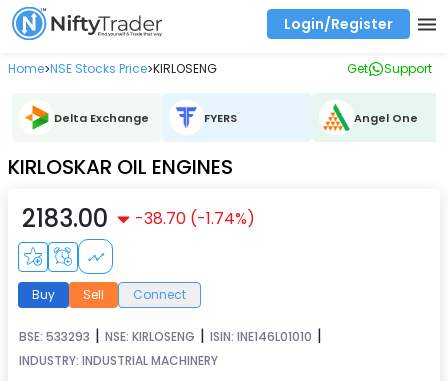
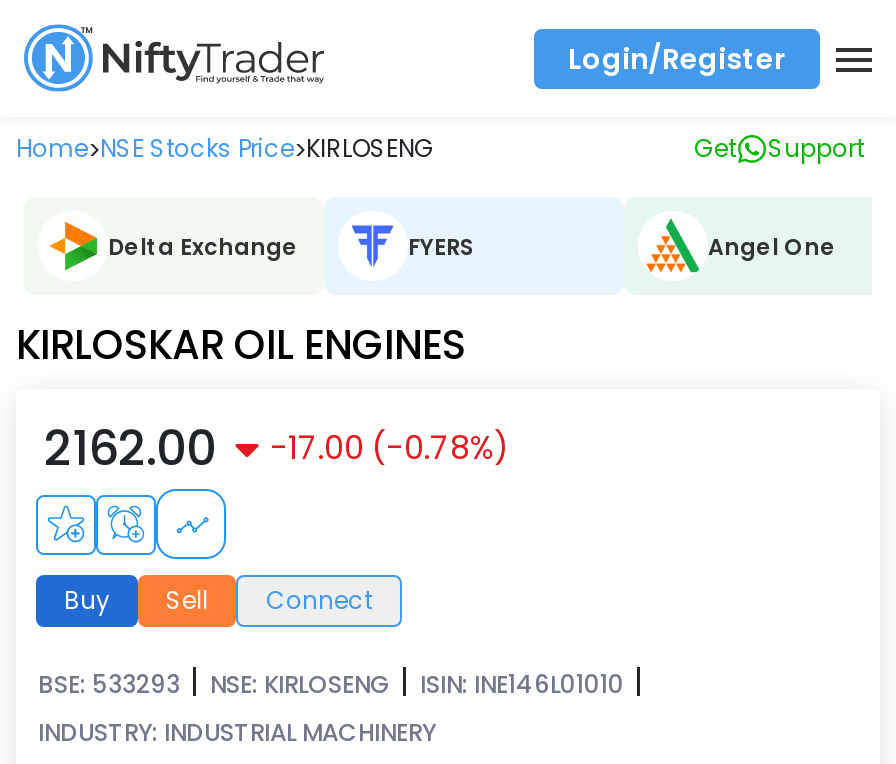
[22,202,108,235] 2183.00 -> [44,415,216,481] 2162.00
[135,207,255,230] -38.70 (-1.74%) -> [270,425,510,471] -17.00 (-0.78%)

